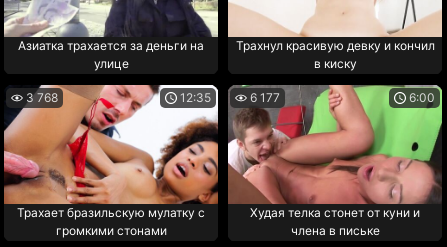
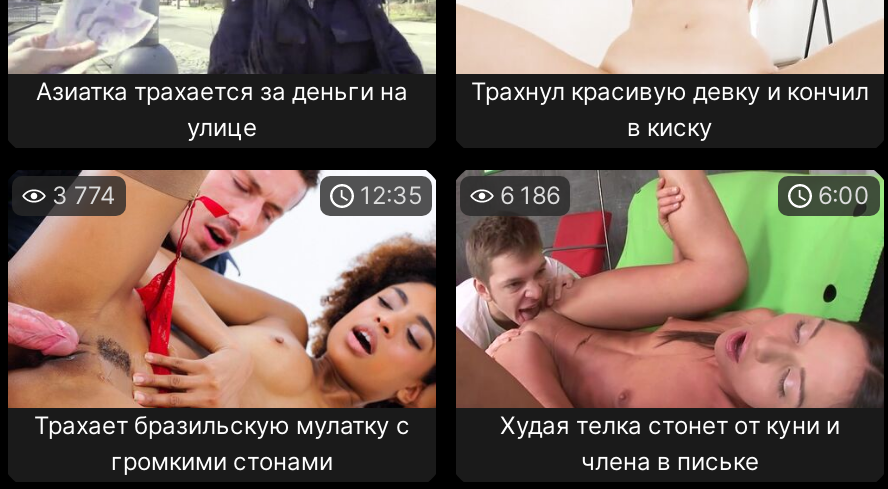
[26,90,58,105] 3 768 -> [52,179,116,209] 3 774
[250,90,280,105] 6 177 -> [500,179,560,209] 6 186

